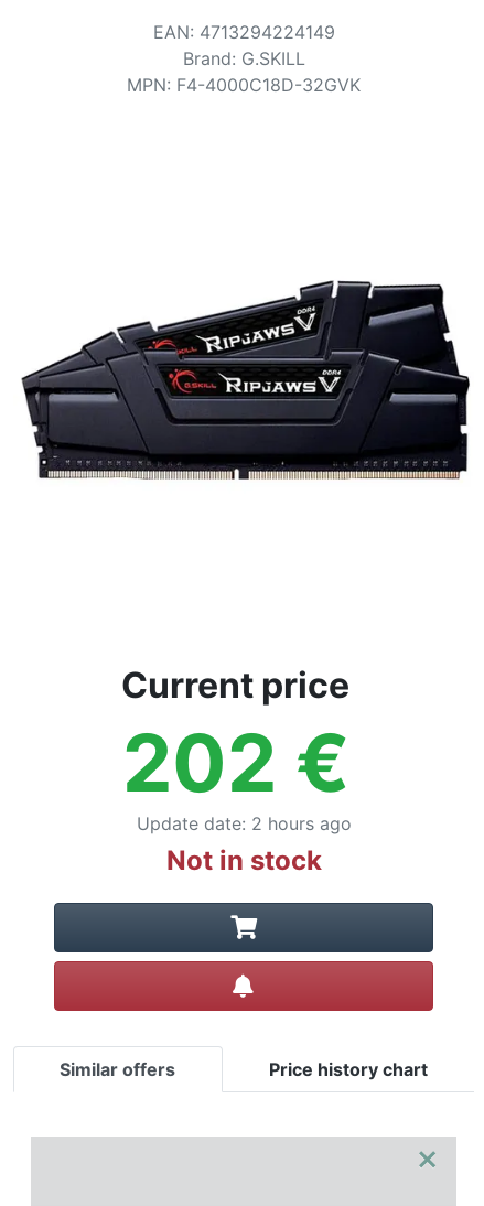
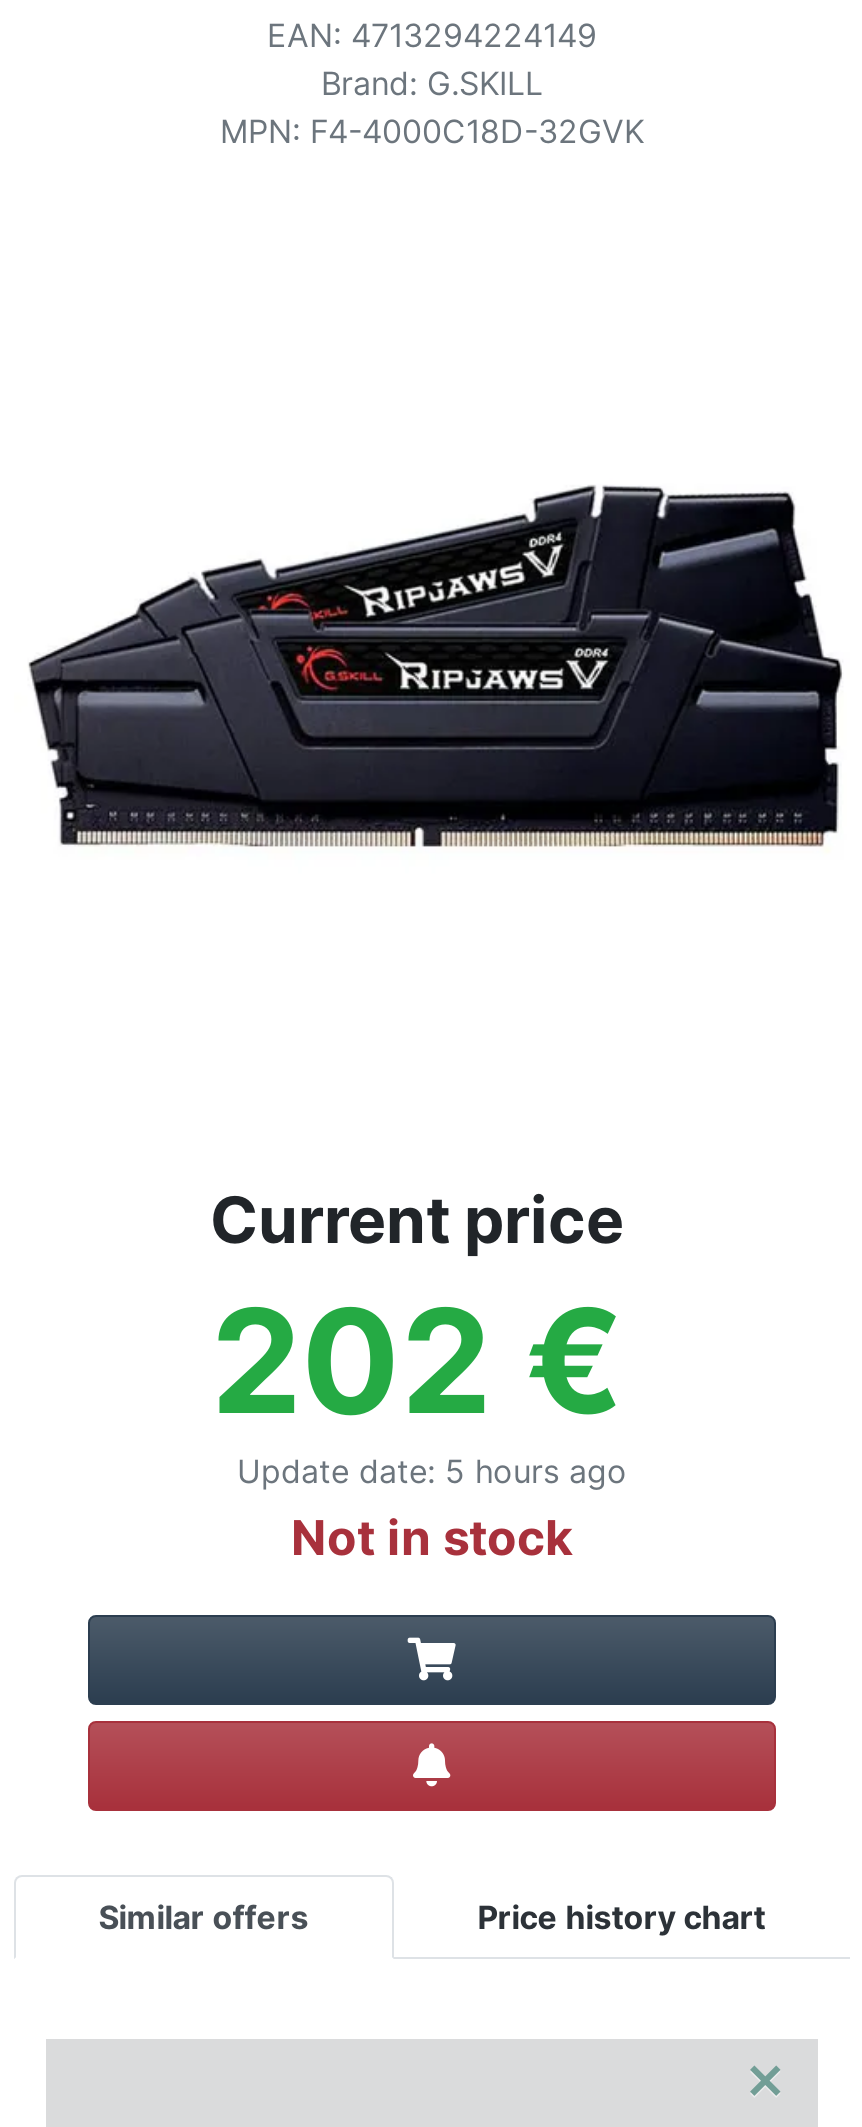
[136,812,351,834] Update date: 2 hours ago -> [237,1451,627,1491] Update date: 5 hours ago

